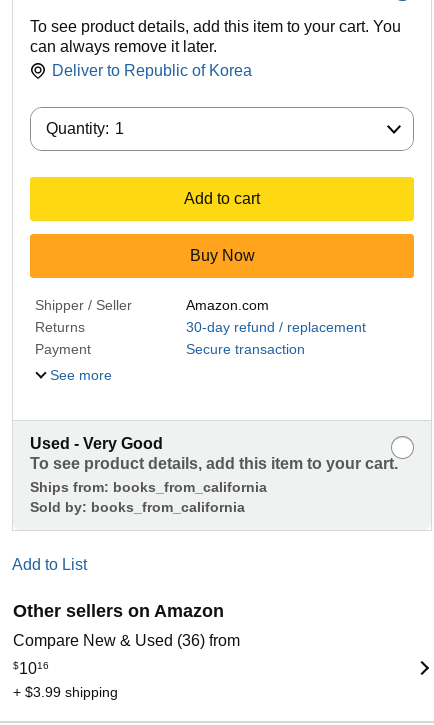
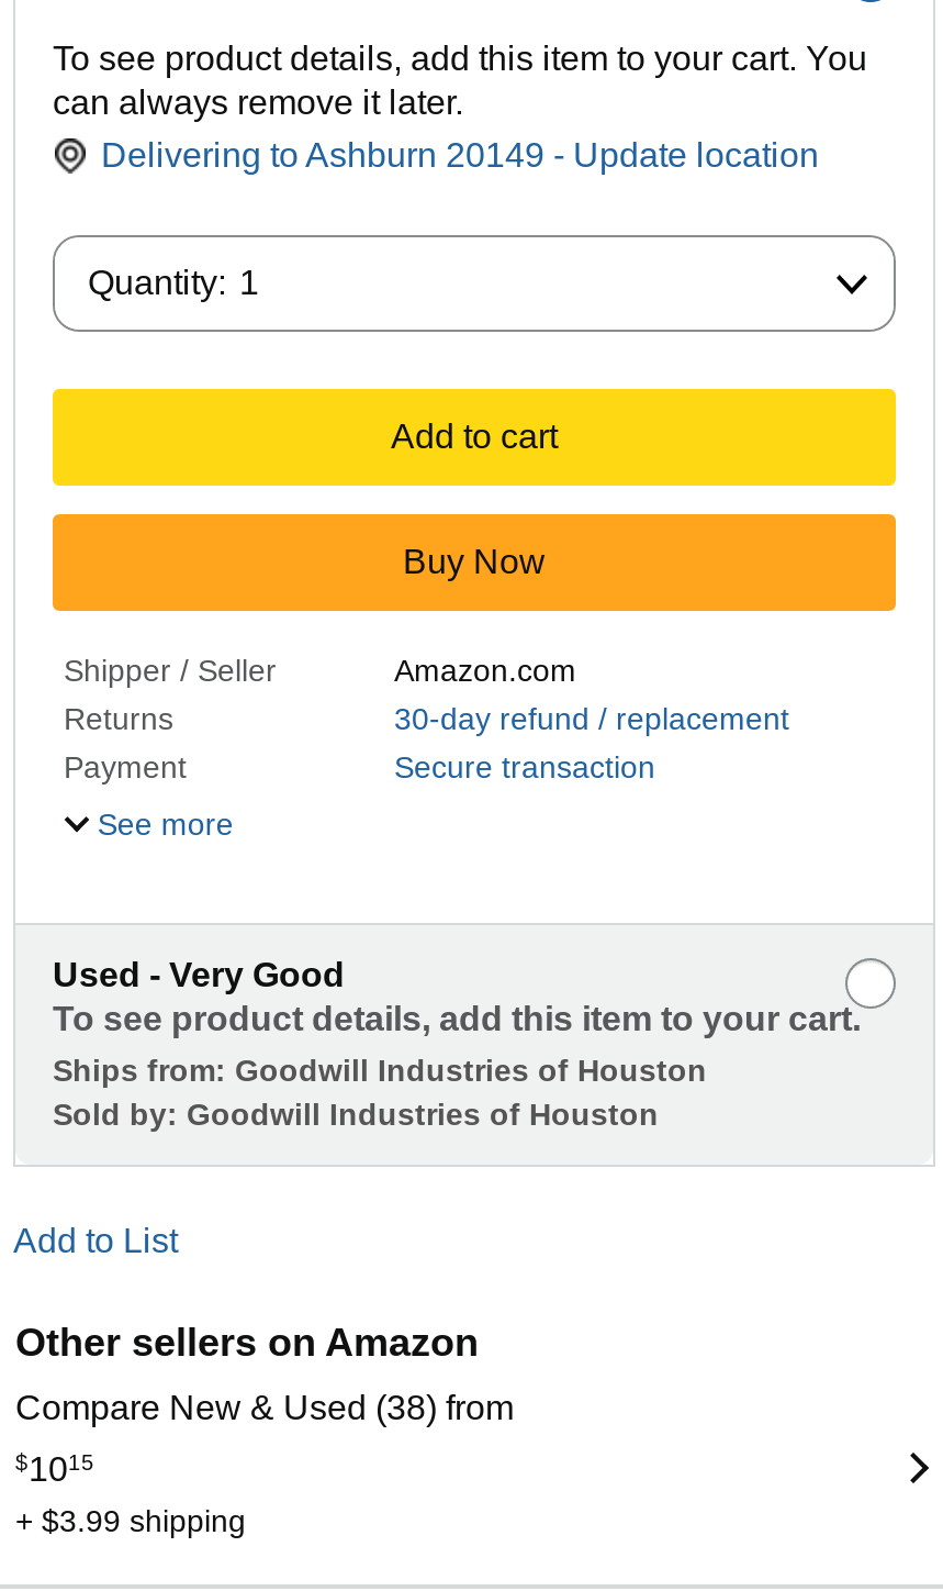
[52,62,252,79] Deliver to Republic of Korea -> [101,136,819,174] Delivering to Ashburn 20149 - Update location
[30,479,267,515] Ships from: books_from_california | Sold by: books_from_california -> [53,1053,707,1132] Ships from: Goodwill Industries of Houston | Sold by: Goodwill Industries of Houston
[13,632,240,649] Compare New & Used (36) from -> [15,1389,514,1427] Compare New & Used (38) from
[13,660,49,677] $1016 -> [15,1451,94,1488] $1015

